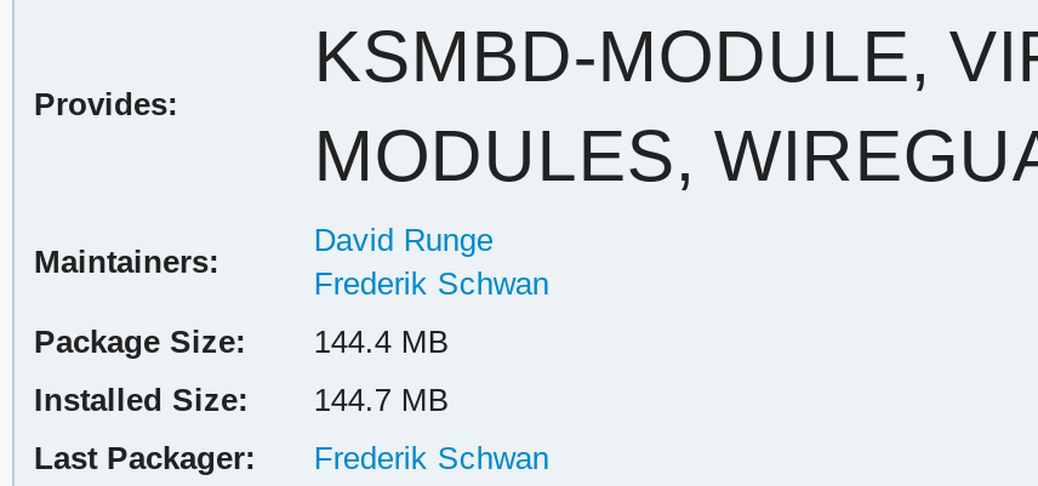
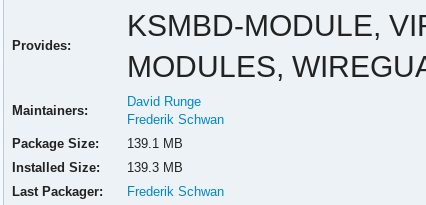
[34,323,450,359] Package Size: 144.4 MB -> [12,136,183,151] Package Size: 139.1 MB
[34,381,450,417] Installed Size: 144.7 MB -> [12,160,183,175] Installed Size: 139.3 MB

